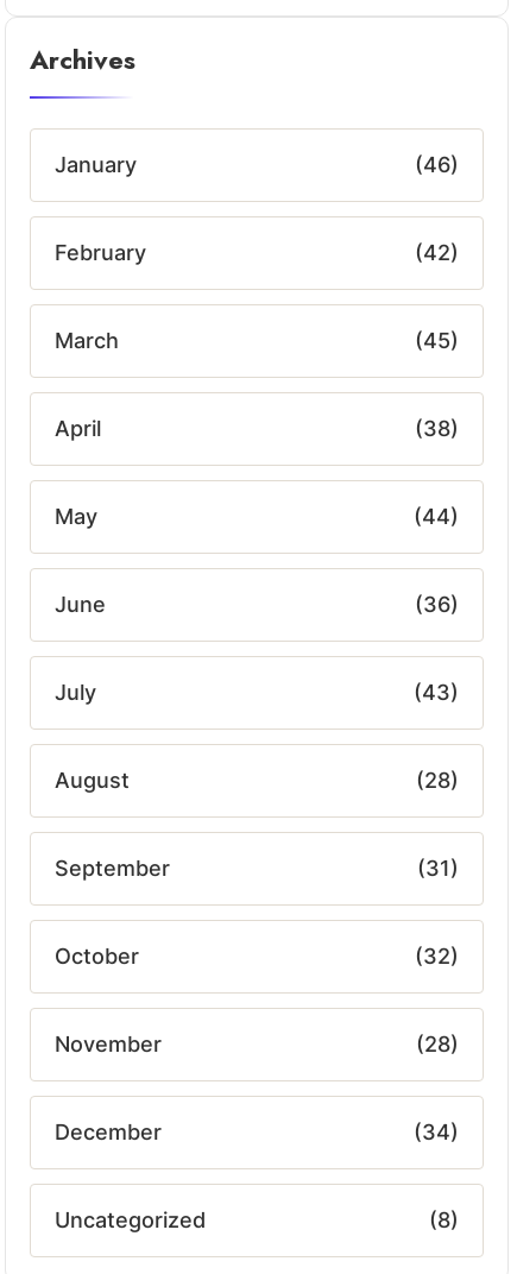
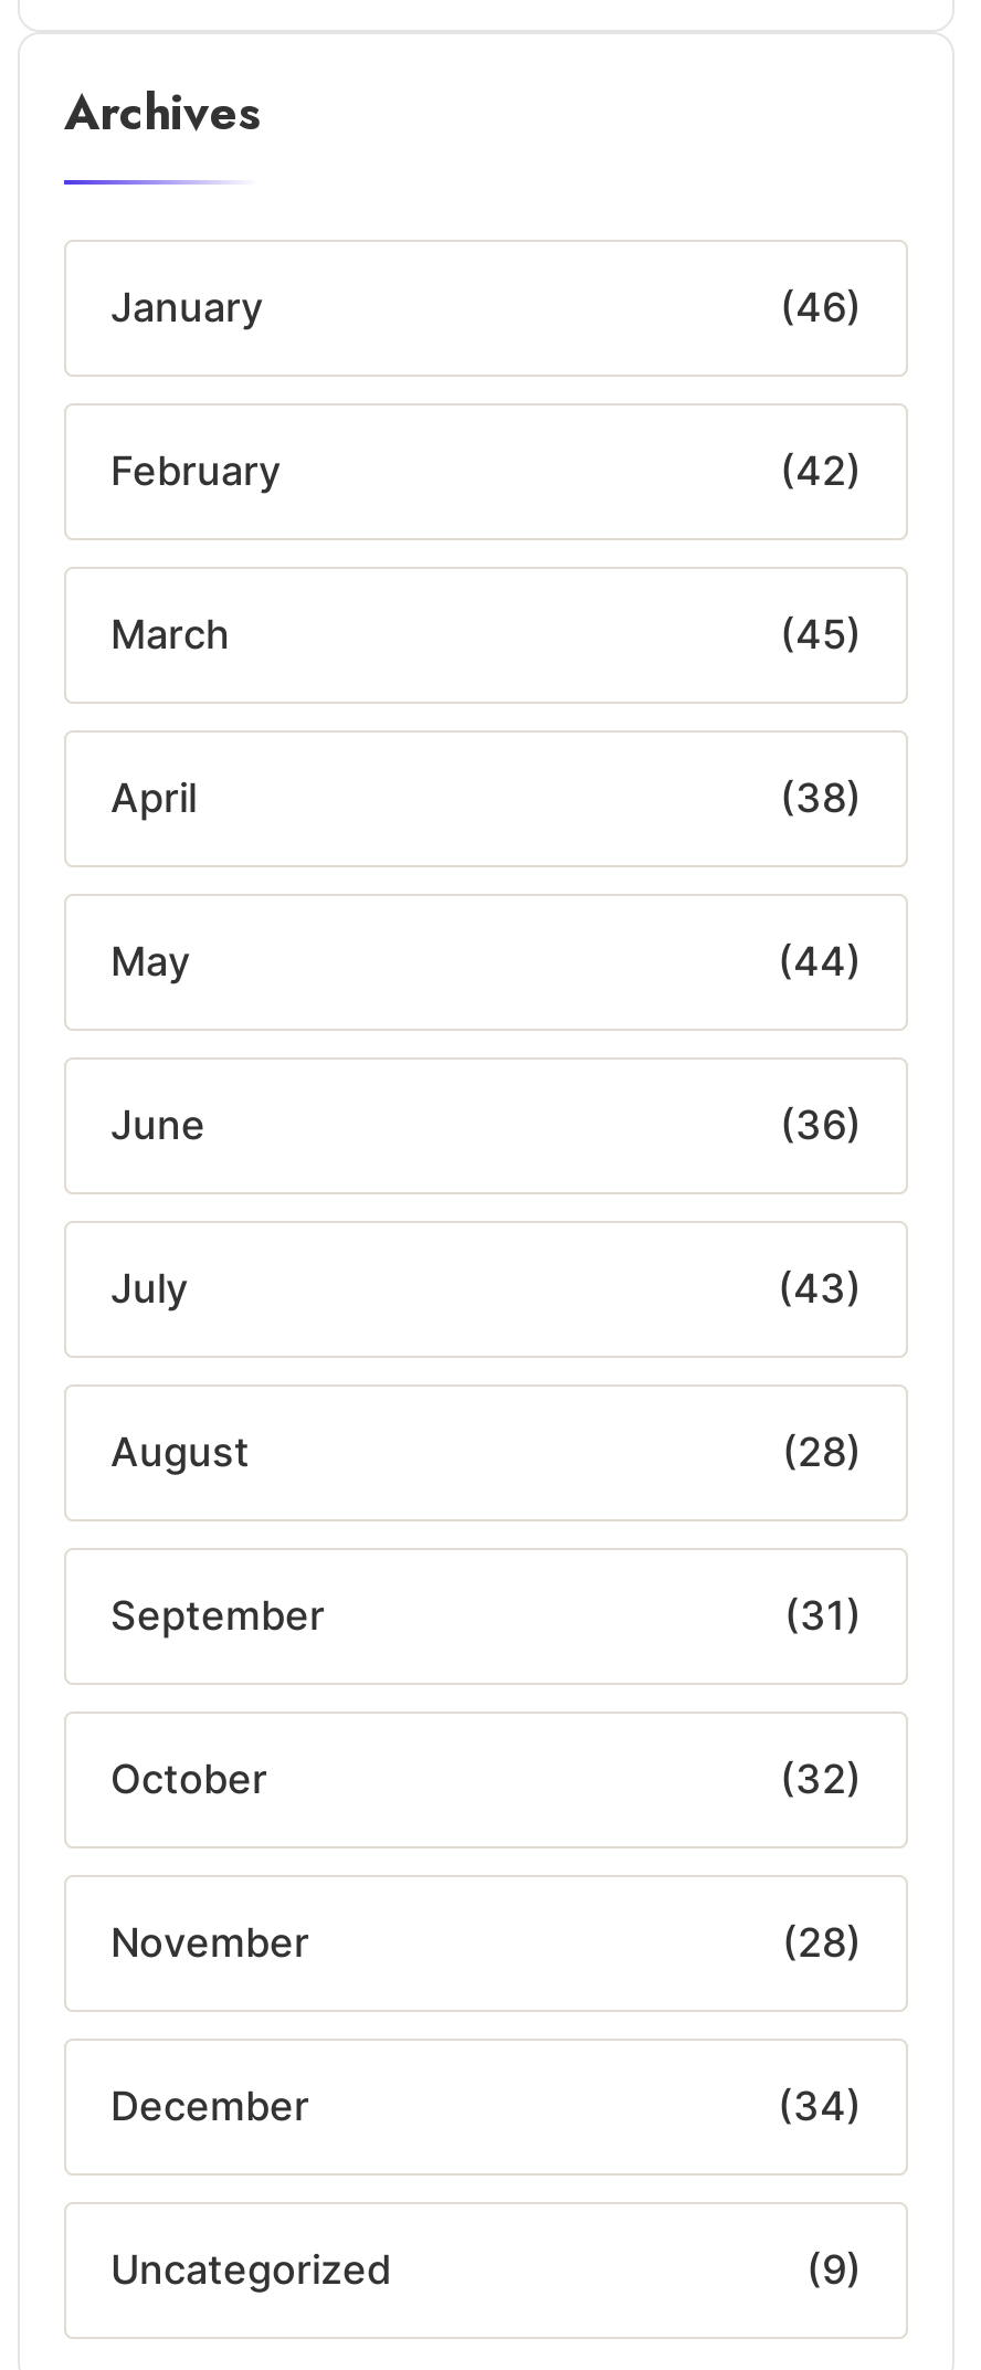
[429,1207,459,1232] (8) -> [806,2246,862,2293] (9)

